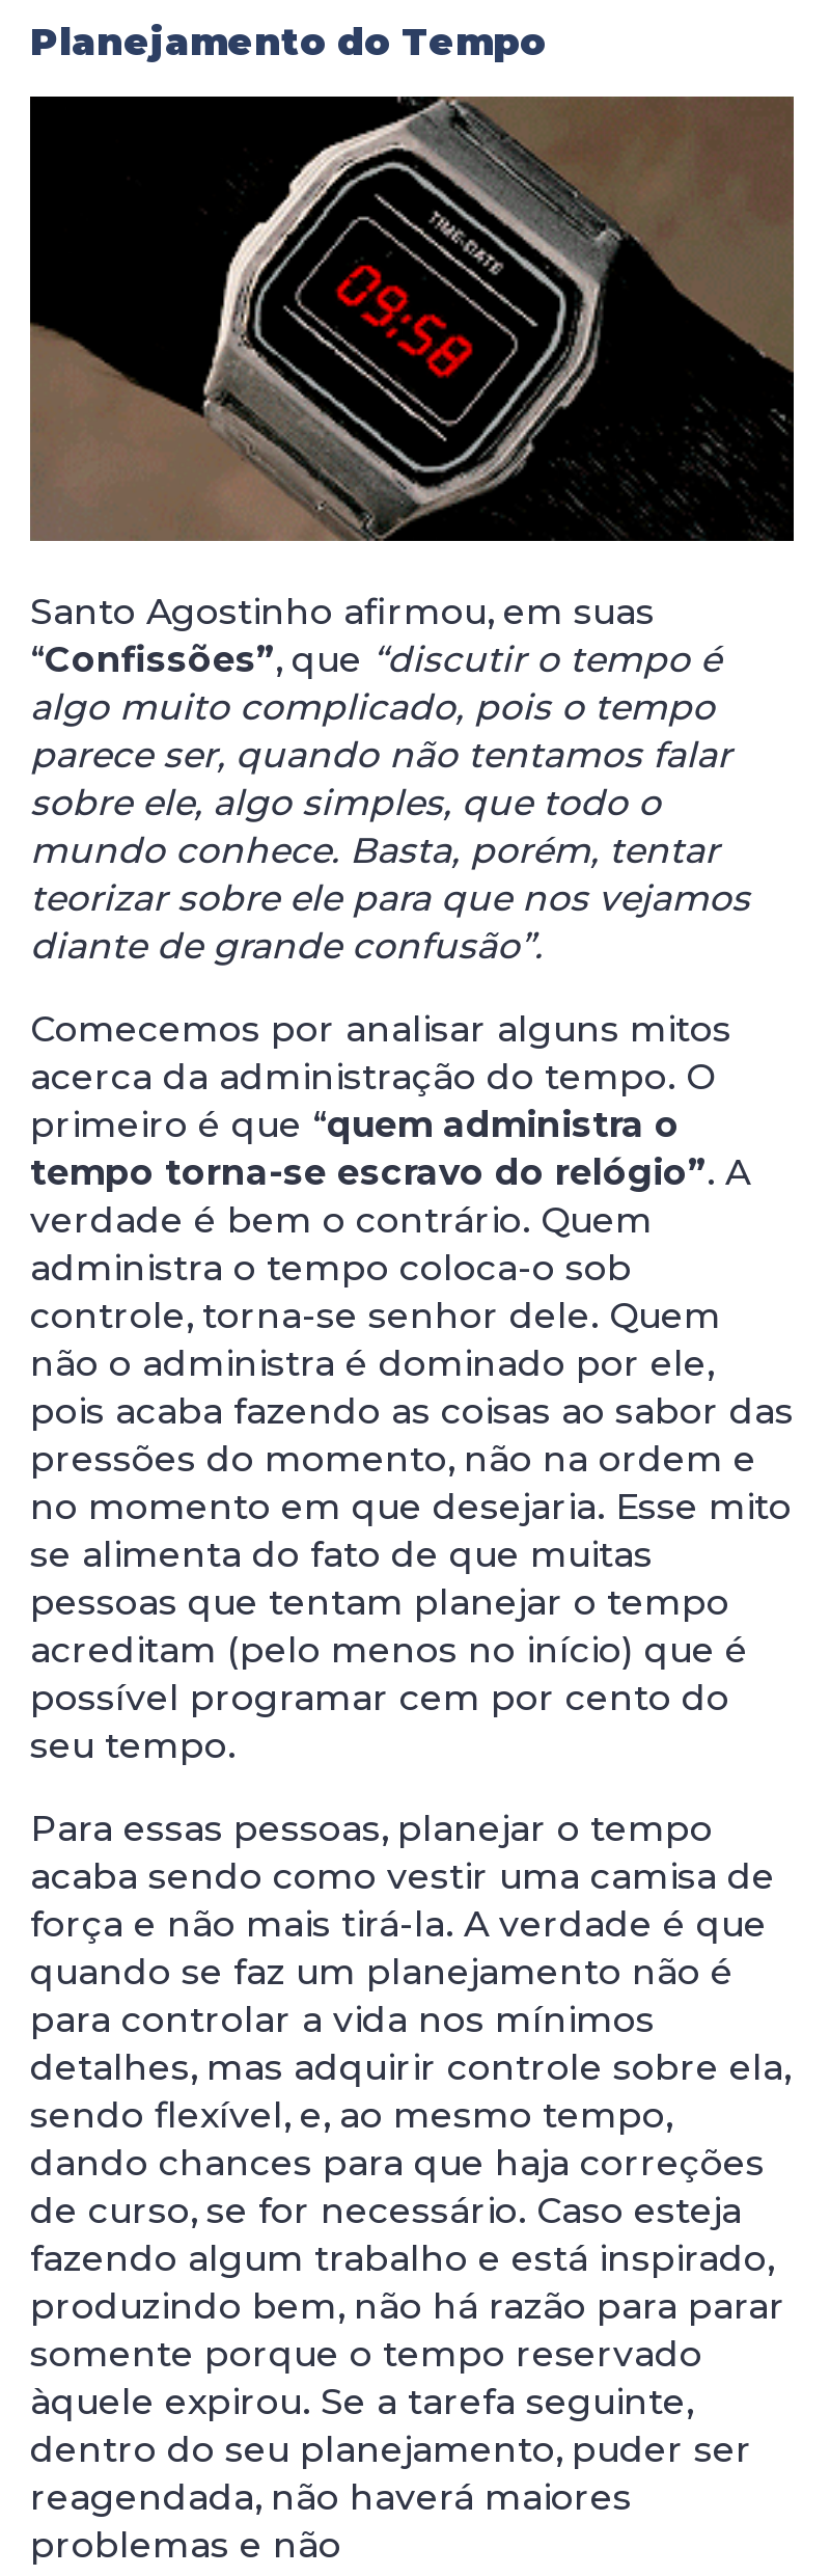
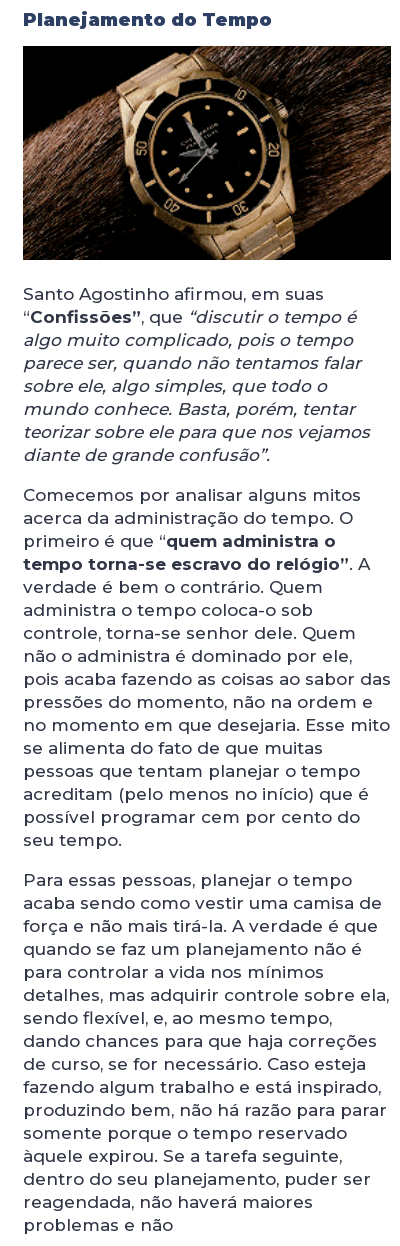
[28,94,794,543] [image] -> [22,45,391,261] [image]

